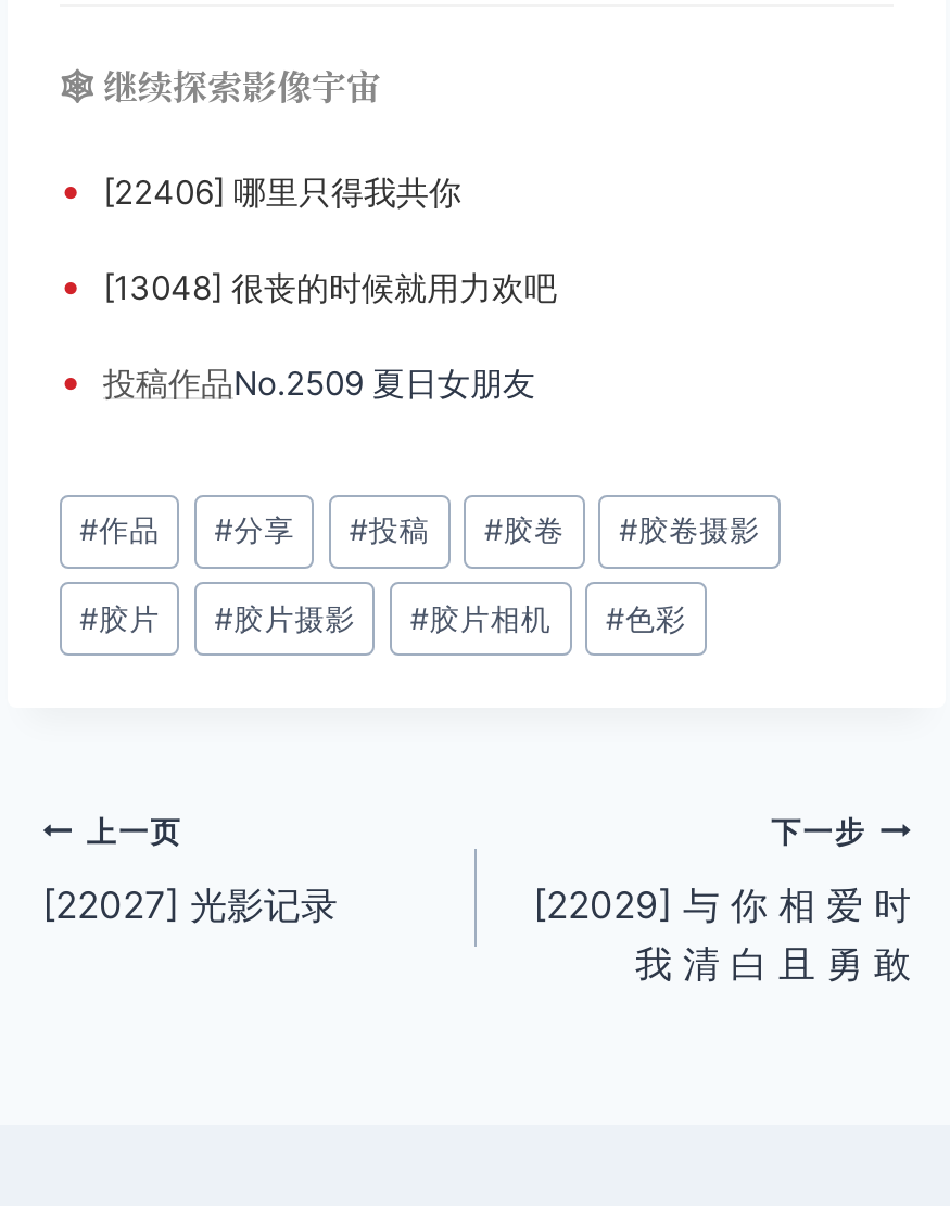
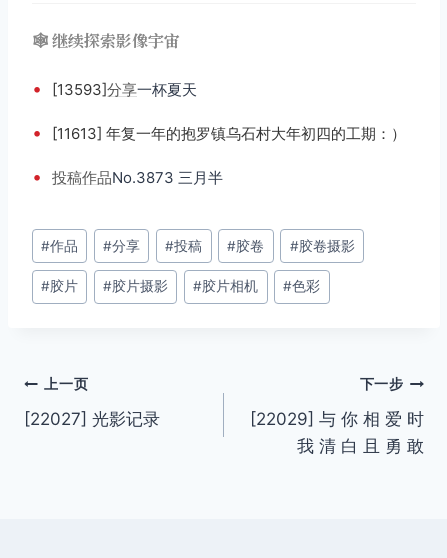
[60,167,461,213] • [22406] 哪里只得我共你 -> [32,78,197,99] • [13593]分享一杯夏天
[60,263,557,308] • [13048] 很丧的时候就用力欢吧 -> [32,122,406,143] • [11613] 年复一年的抱罗镇乌石村大年初四的工期：）
[60,358,535,404] • 投稿作品No.2509 夏日女朋友 -> [32,166,223,187] • 投稿作品No.3873 三月半

